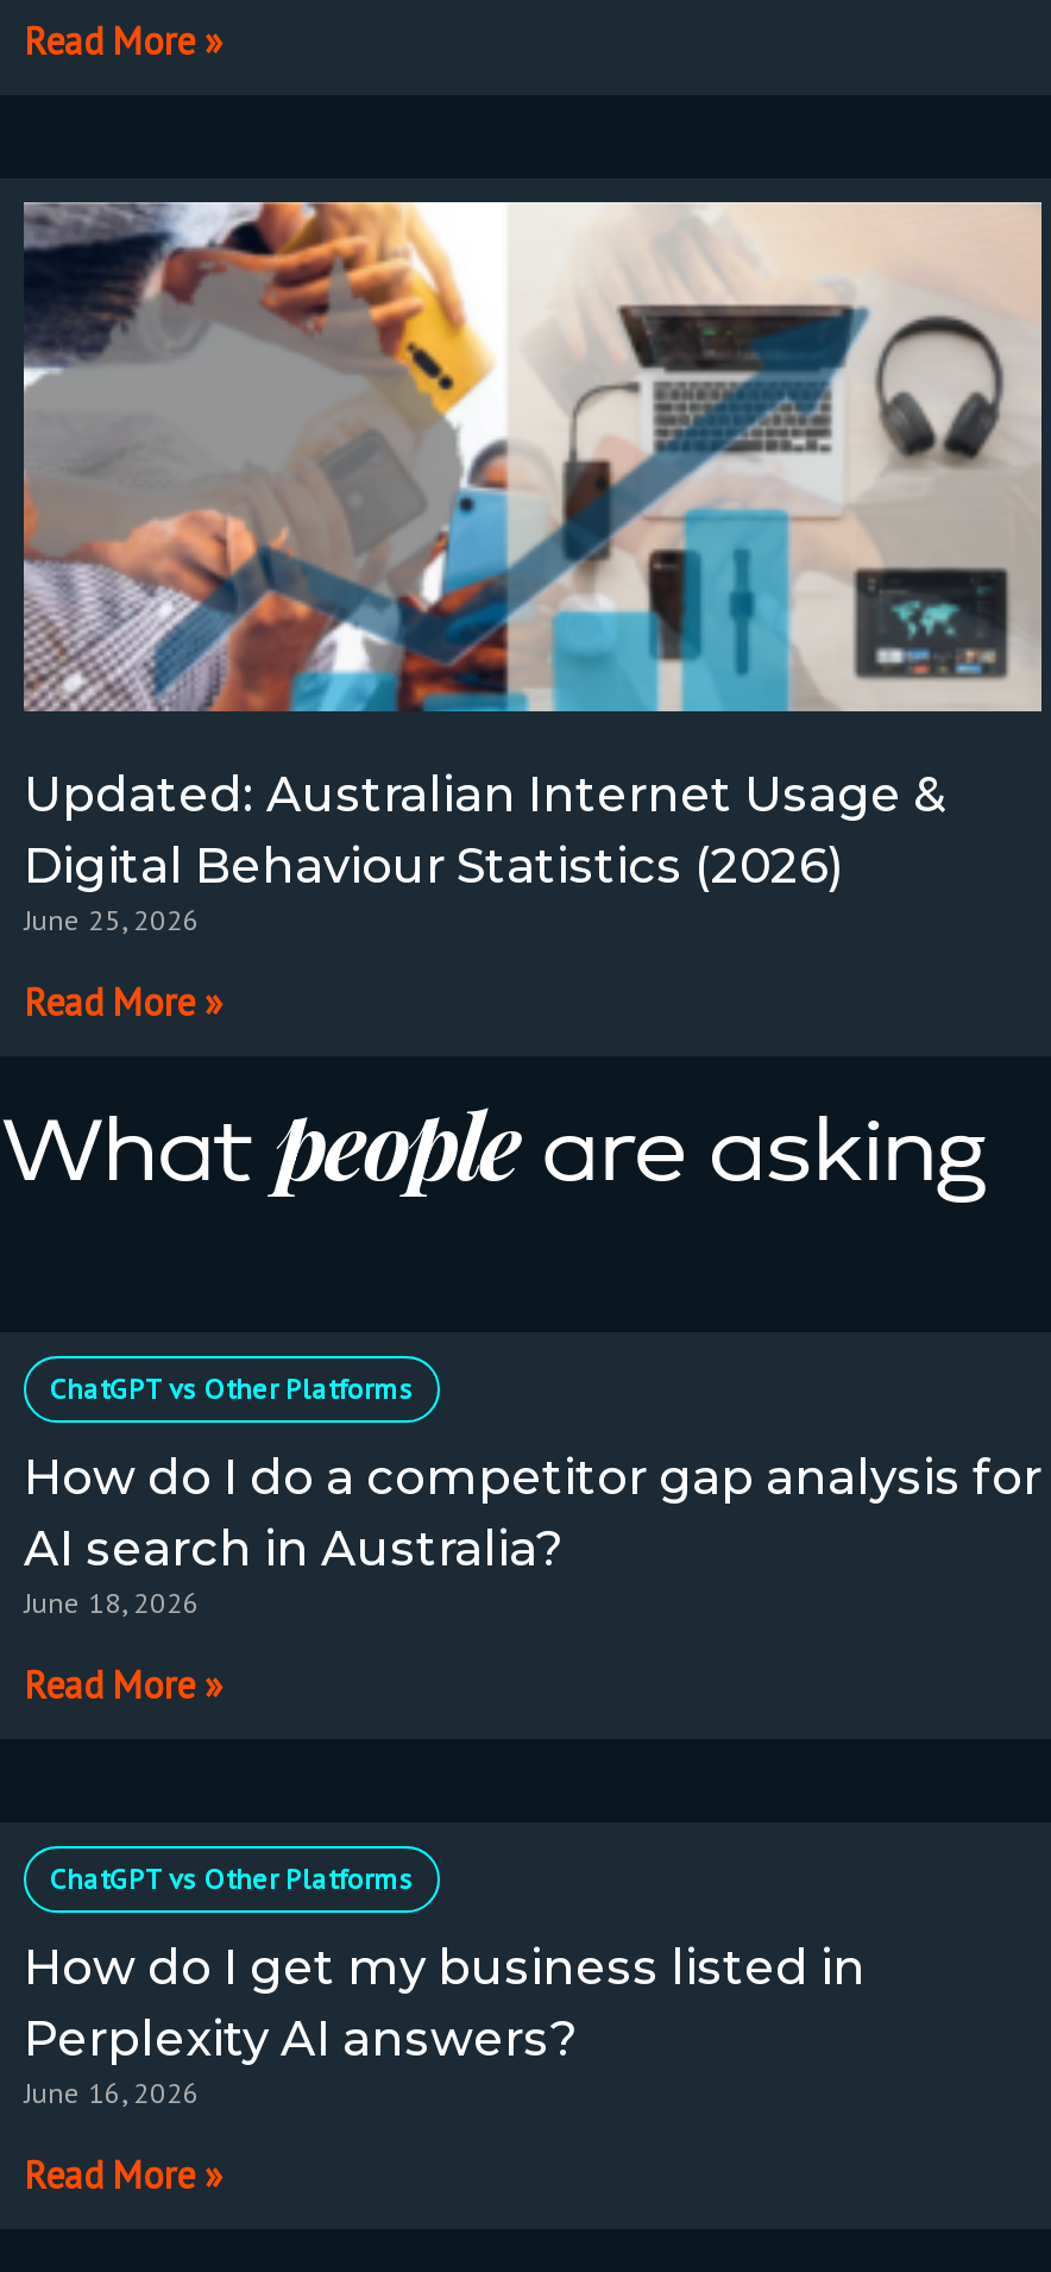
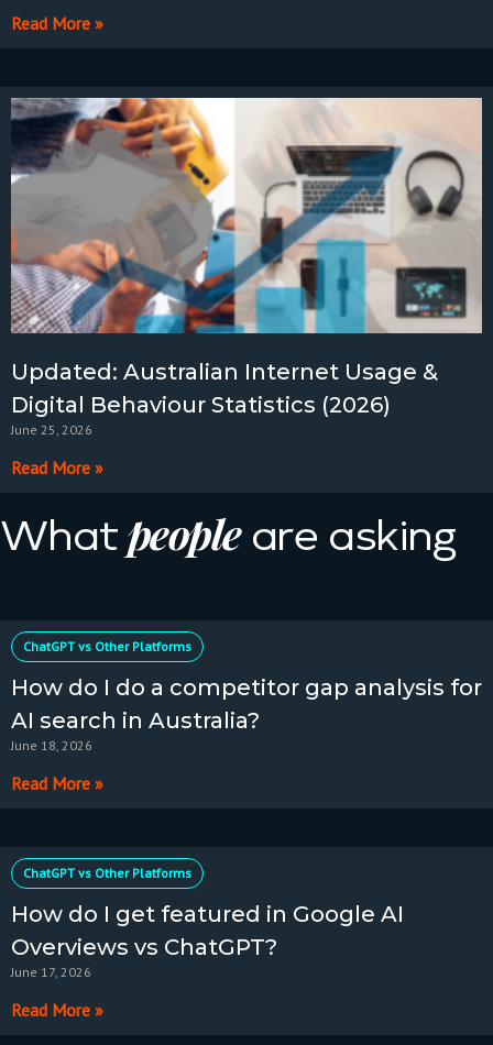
[24,1939,866,2110] How do I get my business listed in | Perplexity AI answers? | June 16, 2026 -> [11,901,404,980] How do I get featured in Google AI | Overviews vs ChatGPT? | June 17, 2026

